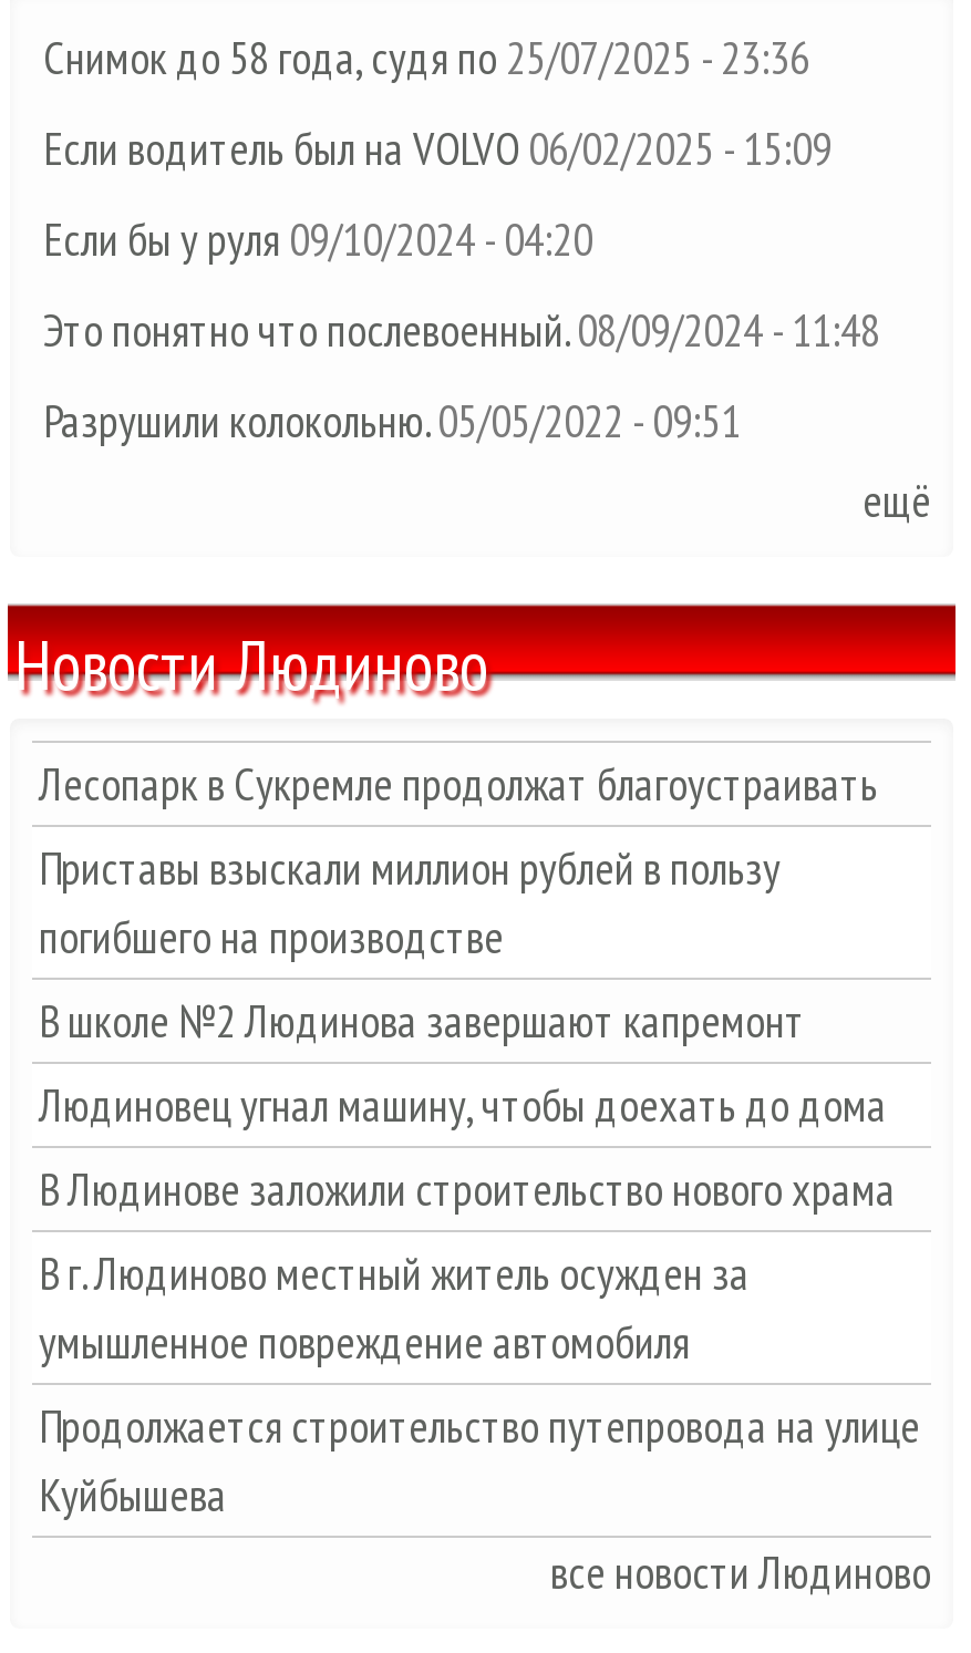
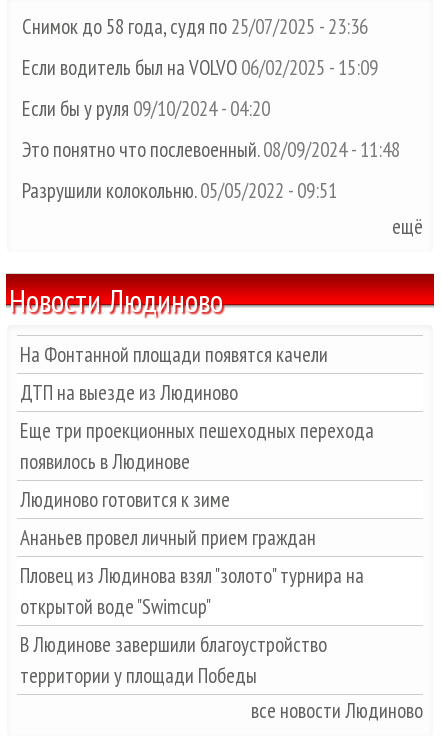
[39,755,920,1525] Лесопарк в Сукремле продолжат благоустраивать | Приставы взыскали миллион рублей в пользу | погибшего на производстве | В школе №2 Людинова завершают капремонт | Людиновец угнал машину, чтобы доехать до дома | В Людинове заложили строительство нового храма | В г. Людиново местный житель осужден за | умышленное повреждение автомобиля | Продолжается строительство путепровода на улице | Куйбышева -> [20,341,374,689] На Фонтанной площади появятся качели | ДТП на выезде из Людиново | Еще три проекционных пешеходных перехода | появилось в Людинове | Людиново готовится к зиме | Ананьев провел личный прием граждан | Пловец из Людинова взял "золото" турнира на | открытой воде "Swimcup" | В Людинове завершили благоустройство | территории у площади Победы

